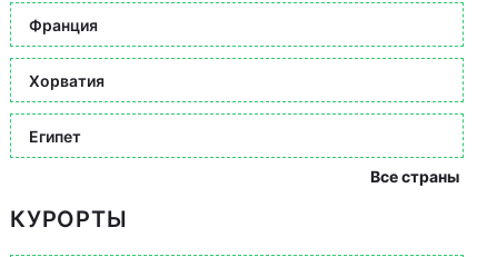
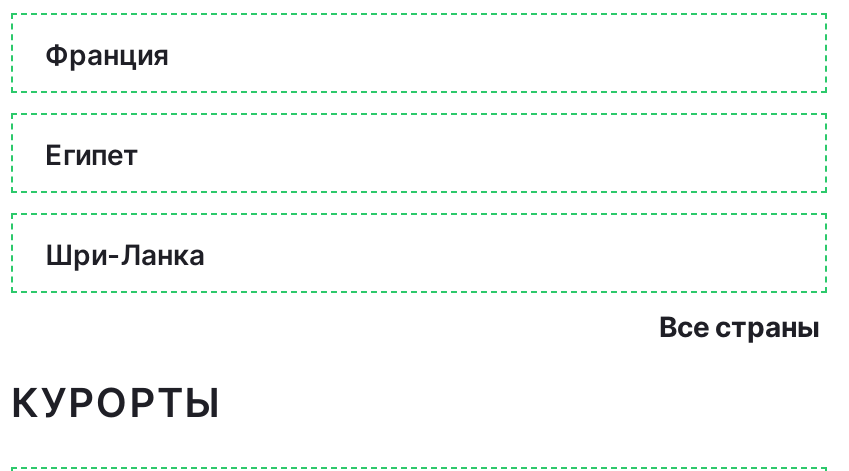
[29,71,105,90] Хорватия -> none
moved [29,126,81,145] -> [45,136,139,170]: Египет
none -> [45,236,205,270] Шри-Ланка

